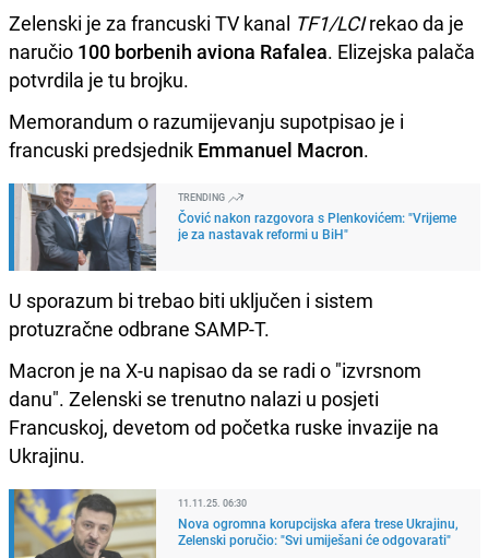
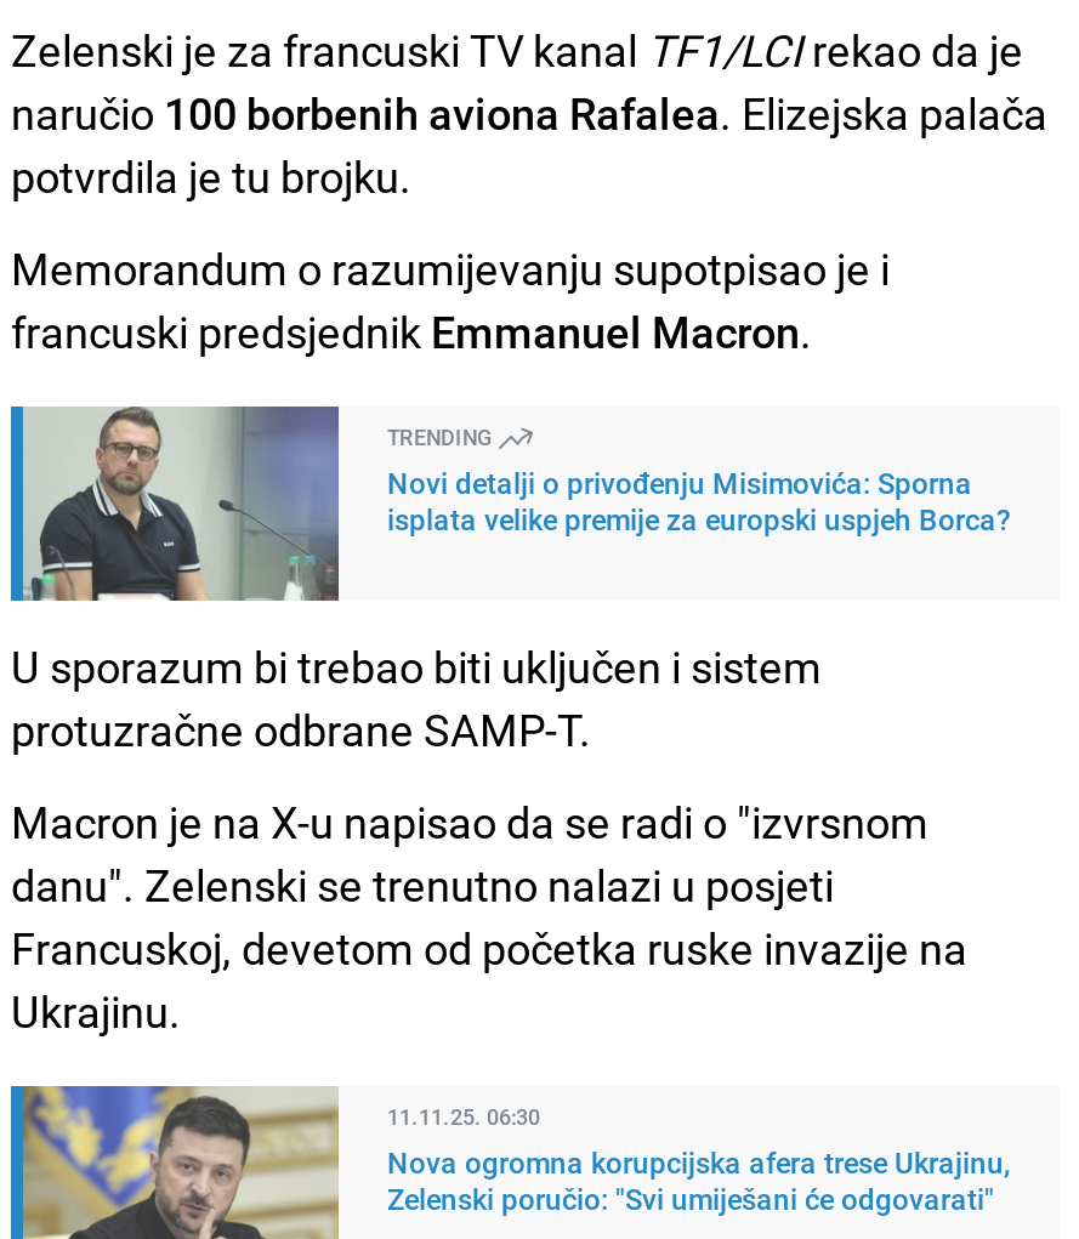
[15,183,456,272] [image] | Čović nakon razgovora s Plenkovićem: "Vrijeme | je za nastavak reformi u BiH" -> [25,404,1011,603] [image] | Novi detalji o privođenju Misimovića: Sporna | isplata velike premije za europski uspjeh Borca?

